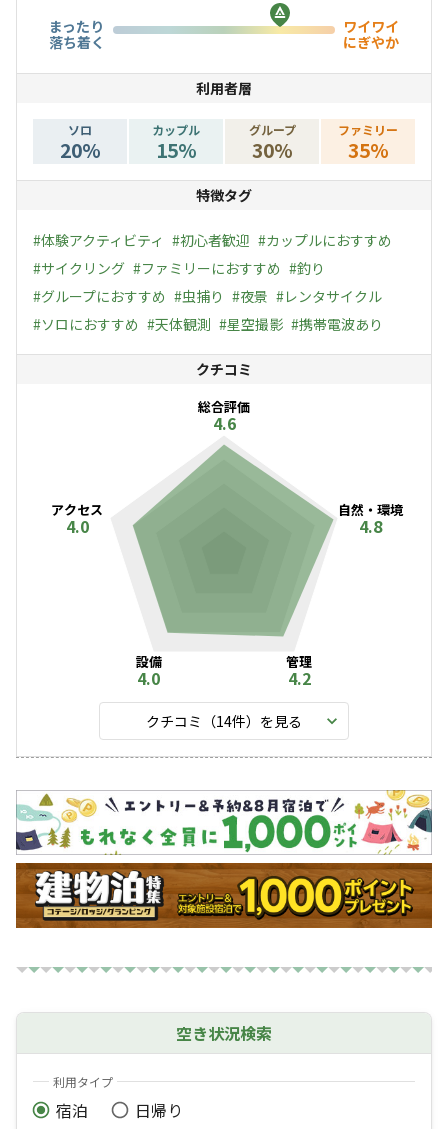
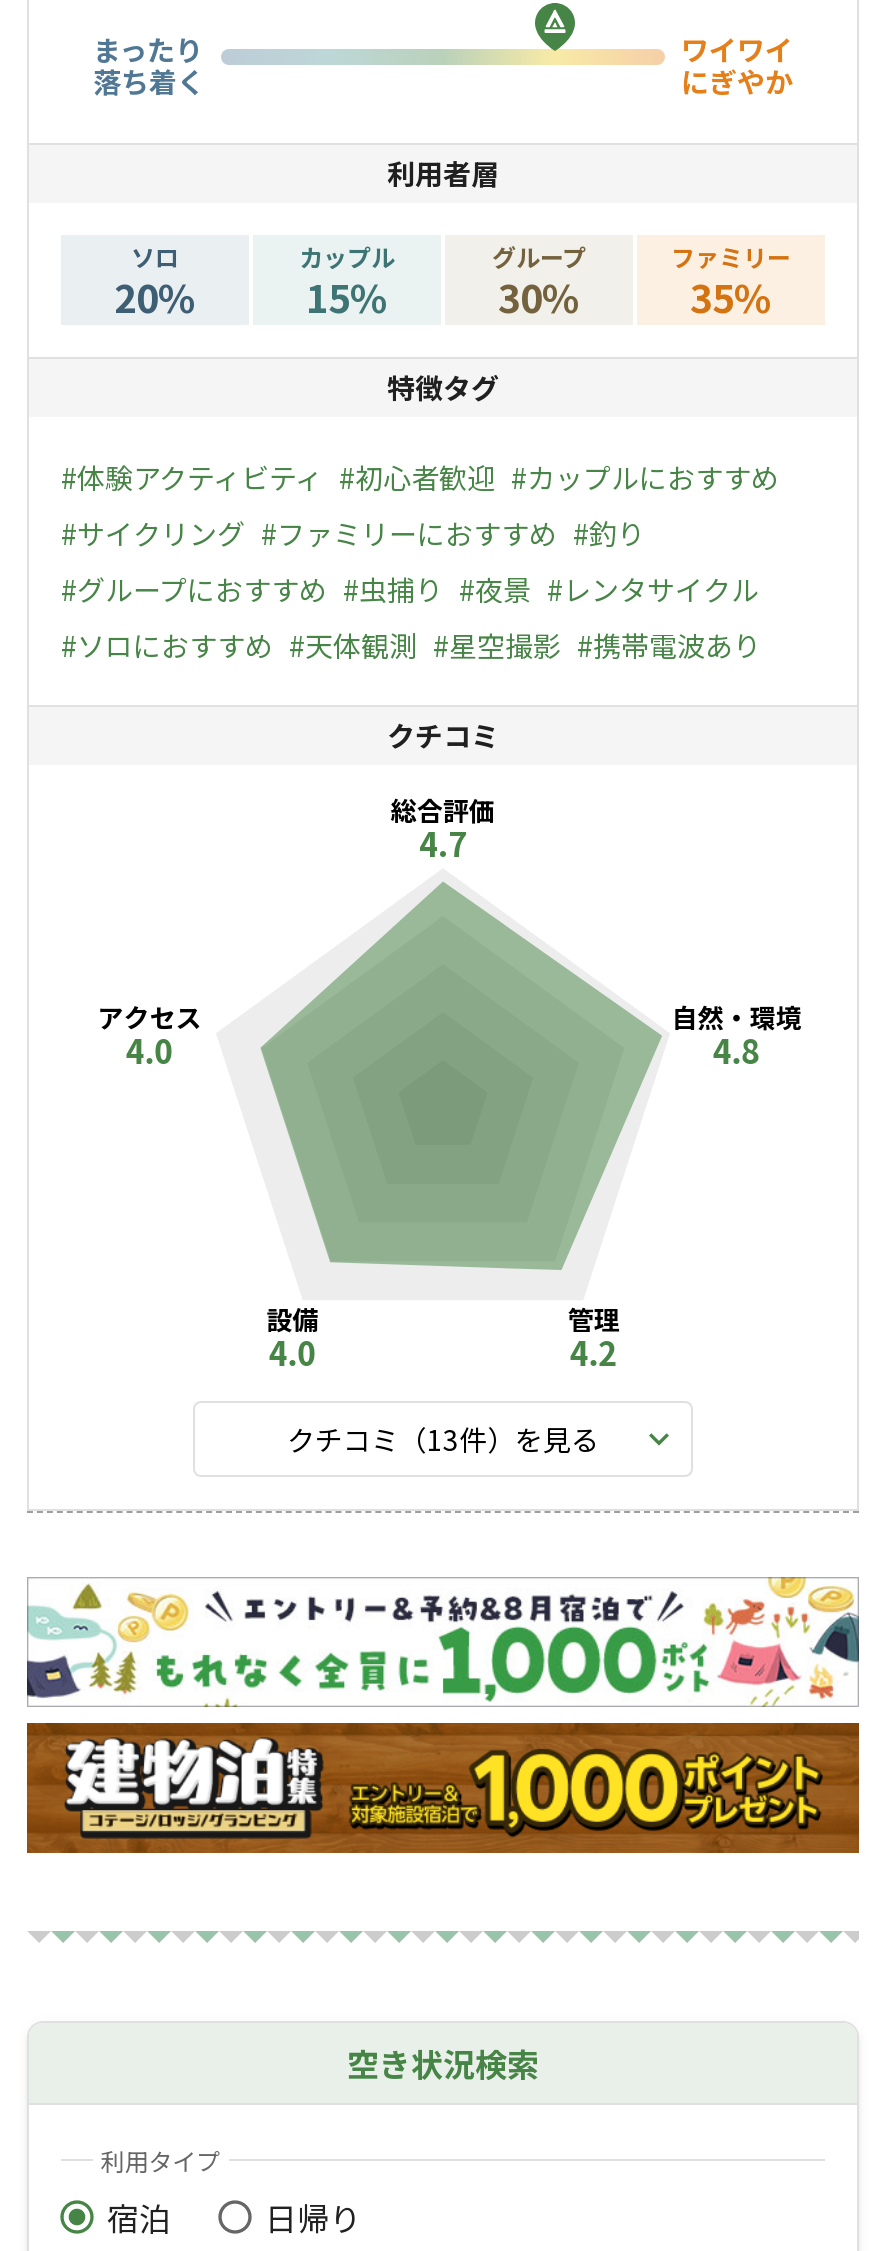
[212,411,235,435] 4.6 -> [419,821,467,867] 4.7
[146,711,302,731] クチコミ（14件）を見る -> [287,1420,599,1460] クチコミ（13件）を見る

